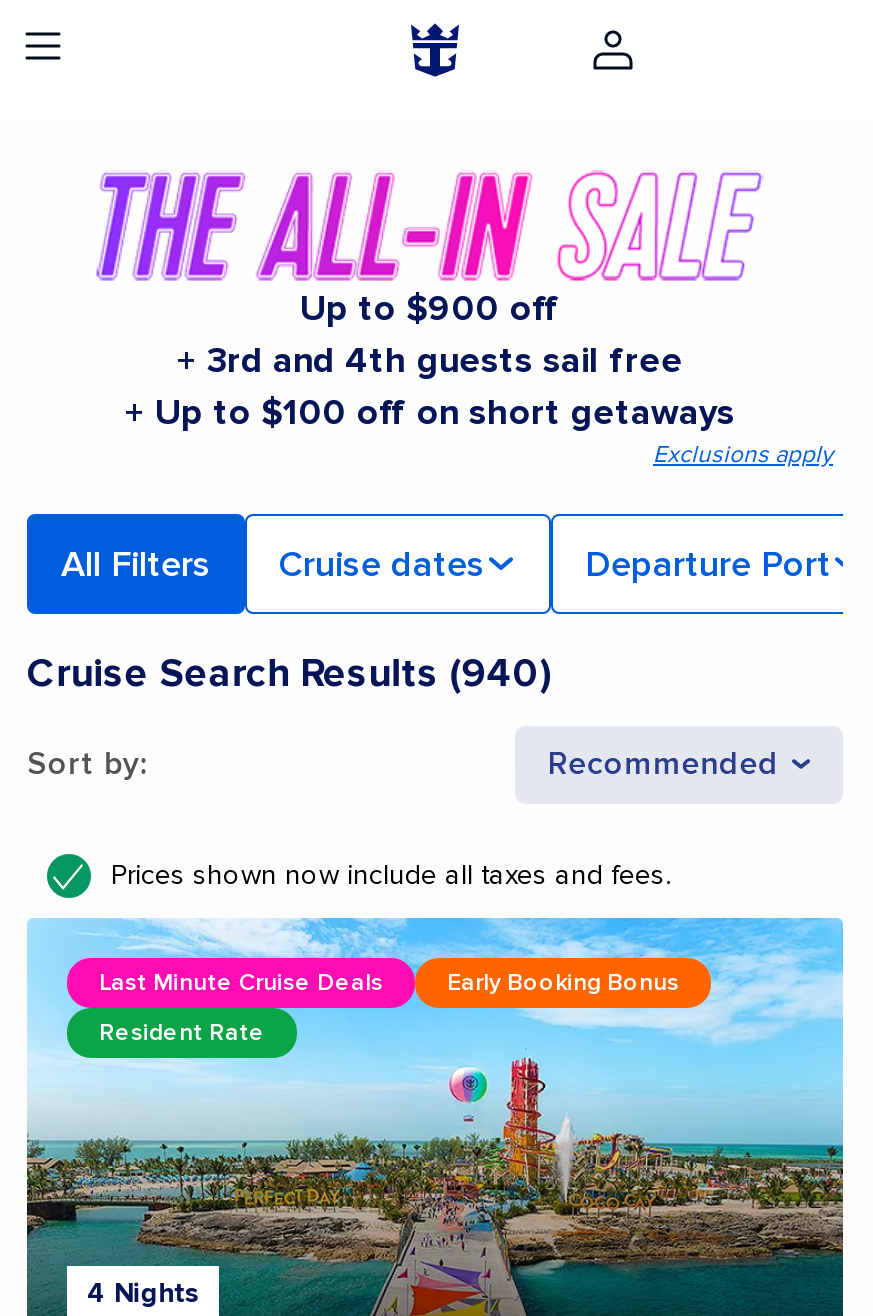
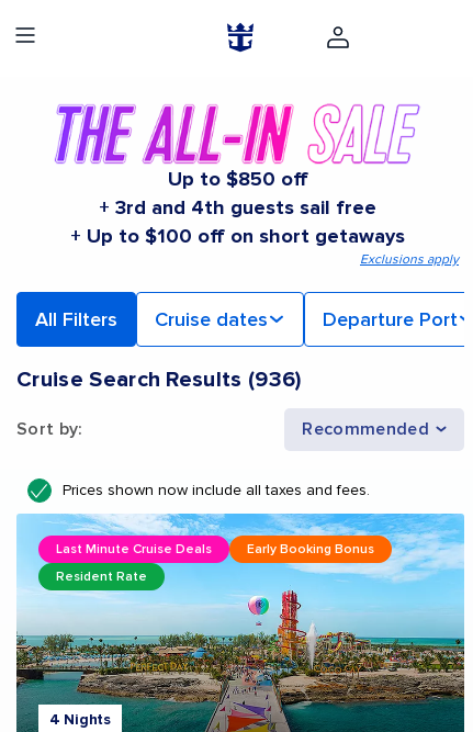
[300,285,560,329] Up to $900 off -> [167,166,308,191] Up to $850 off
[27,649,550,697] Cruise Search Results (940) -> [16,366,301,393] Cruise Search Results (936)

